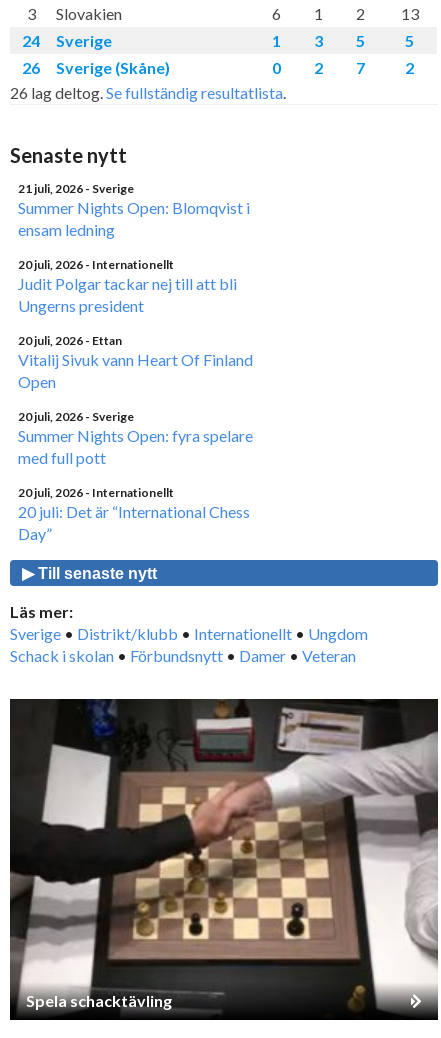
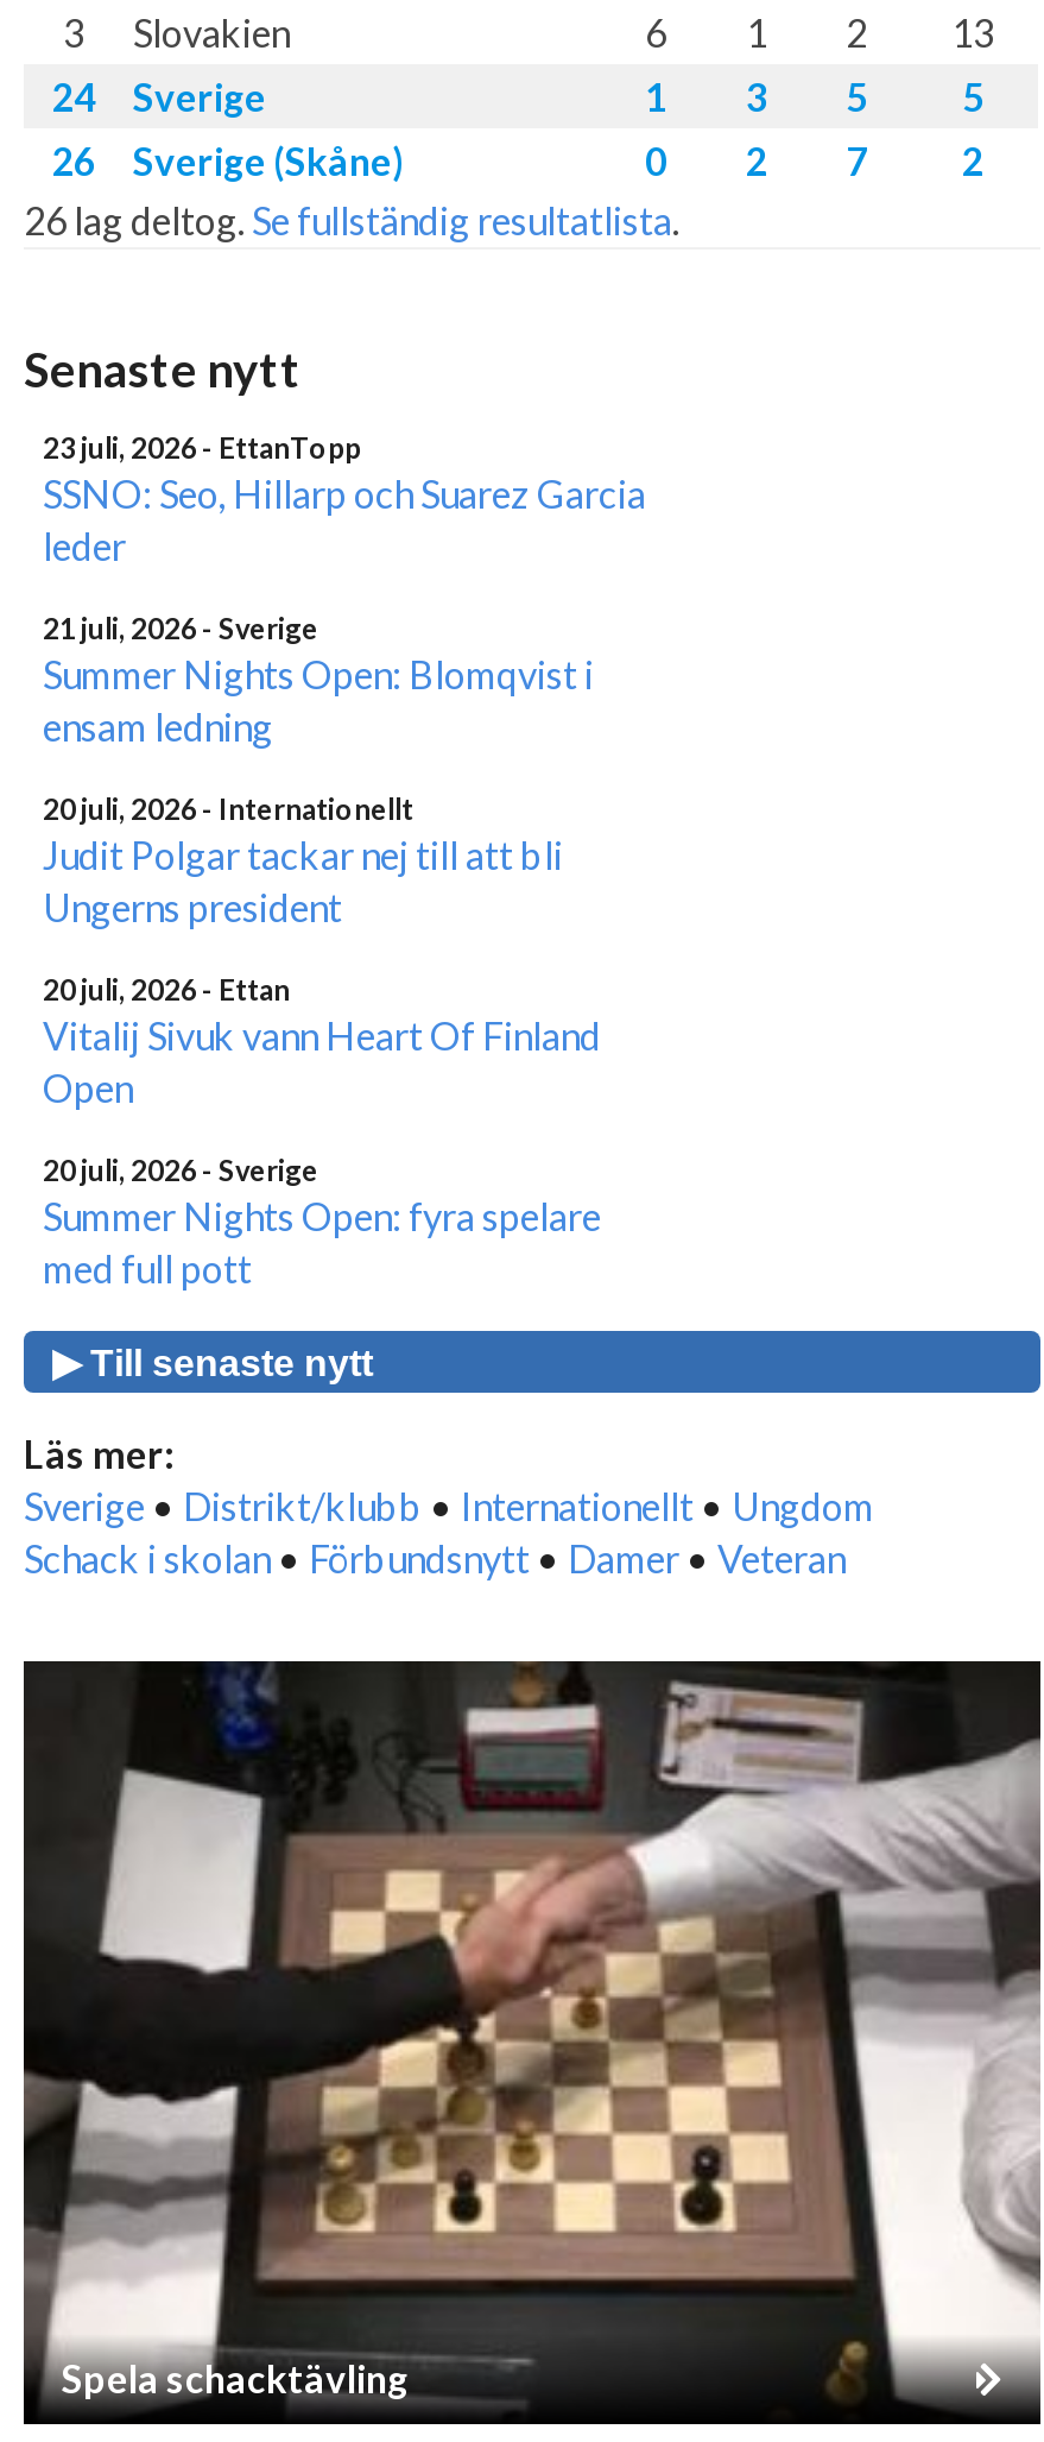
none -> [43,430,646,568] 23 juli, 2026 - EttanTopp | SSNO: Seo, Hillarp och Suarez Garcia | leder
moved [18,181,253,467] -> [43,610,601,1290]: 21 juli, 2026 - Sverige | Summer Nights Open: Blomqvist i | ensam ledning | ... | Summer Nights Open: fyra spelare | med full pott
[18,485,250,543] 20 juli, 2026 - Internationellt | 20 juli: Det är “International Chess | Day” -> none

